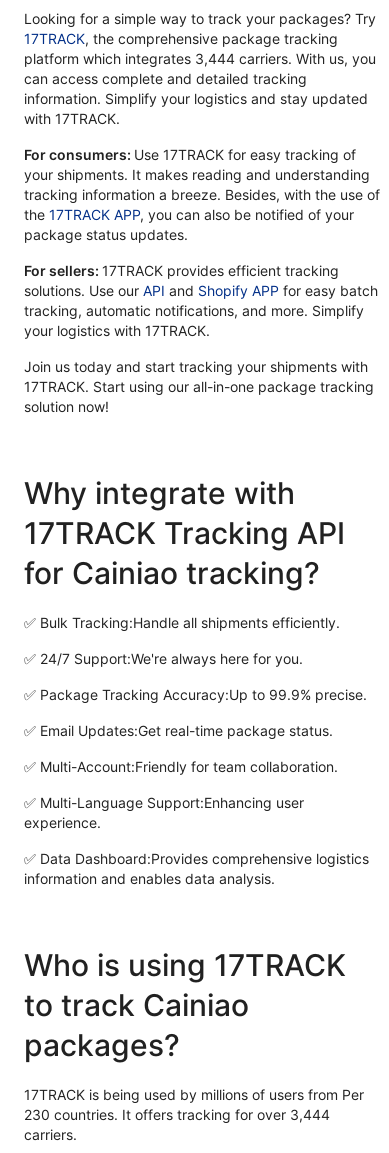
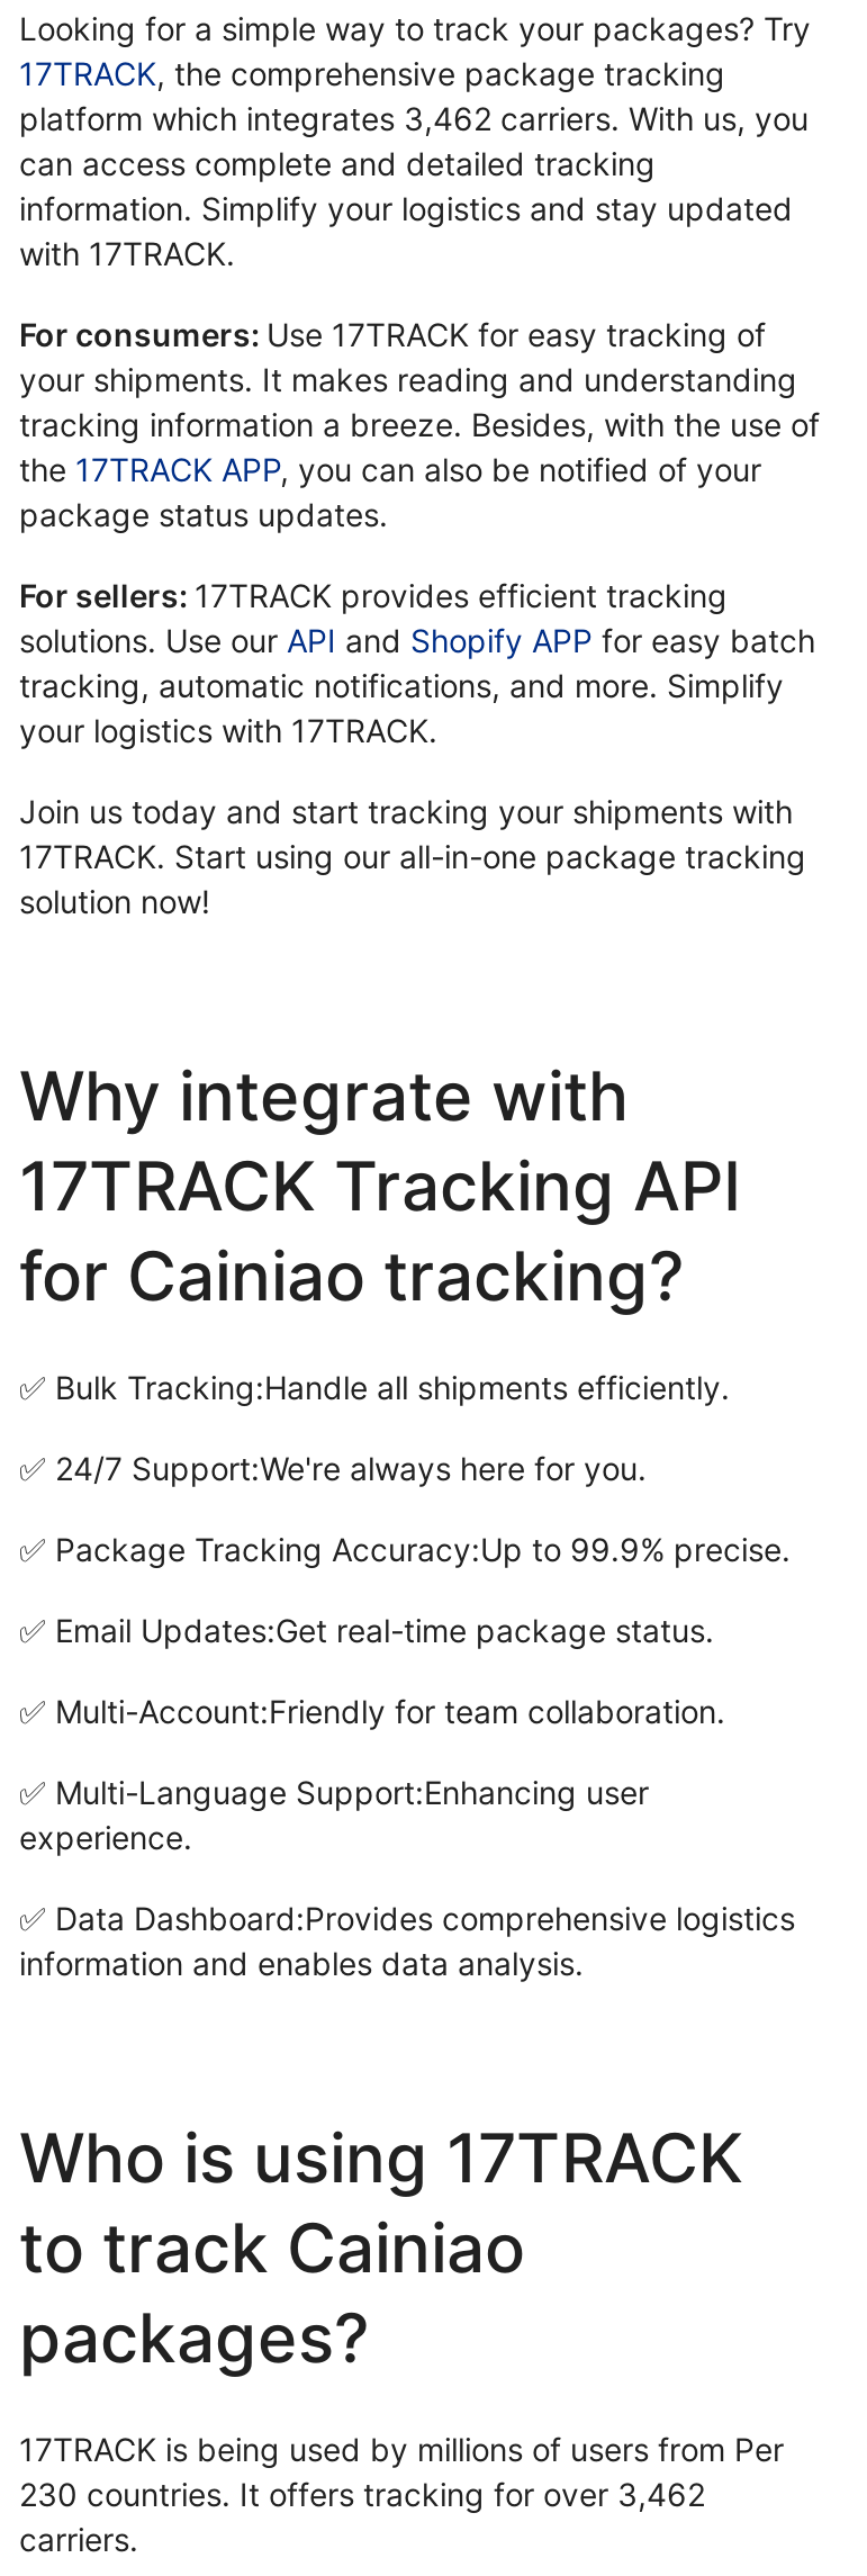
[24,50,376,67] platform which integrates 3,444 carriers. With us, you -> [19,100,809,138] platform which integrates 3,462 carriers. With us, you
[24,1106,330,1123] 230 countries. It offers tracking for over 3,444 -> [19,2476,705,2514] 230 countries. It offers tracking for over 3,462

